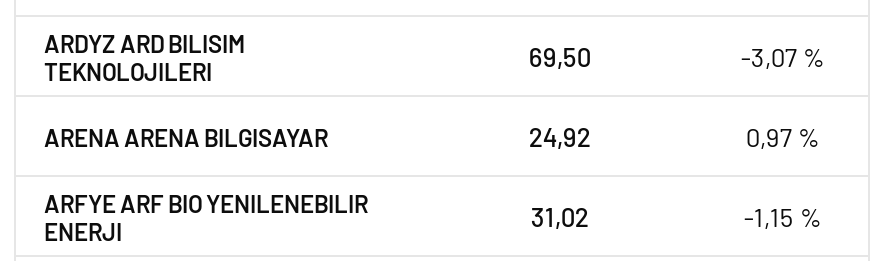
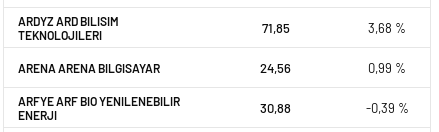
[529,40,591,72] 69,50 -> [262,19,290,35] 71,85
[741,40,825,72] -3,07 % -> [368,19,406,35] 3,68 %
[529,120,591,152] 24,92 -> [260,59,291,75] 24,56
[746,120,820,152] 0,97 % -> [368,59,406,75] 0,99 %
[531,200,589,232] 31,02 -> [260,99,291,115] 30,88
[744,200,822,232] -1,15 % -> [366,99,409,115] -0,39 %

